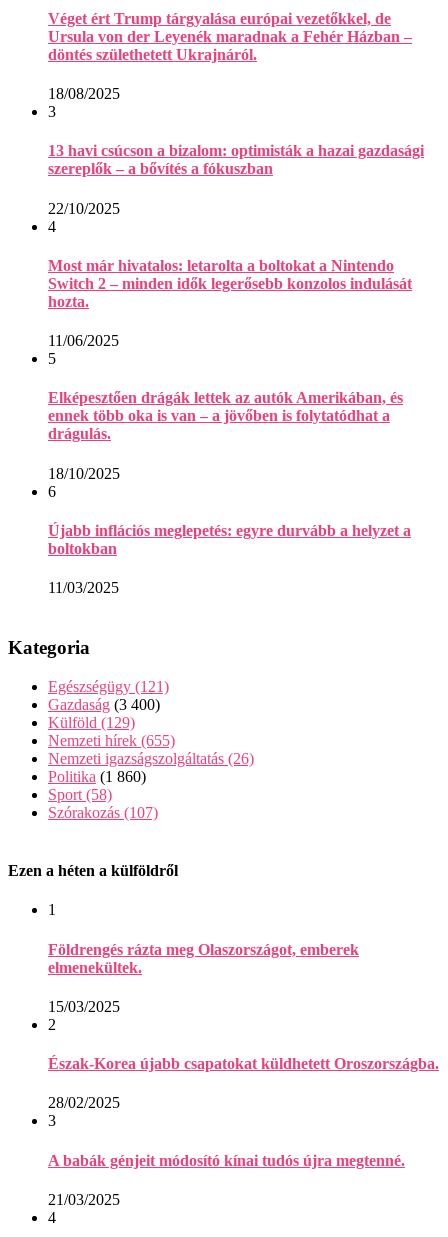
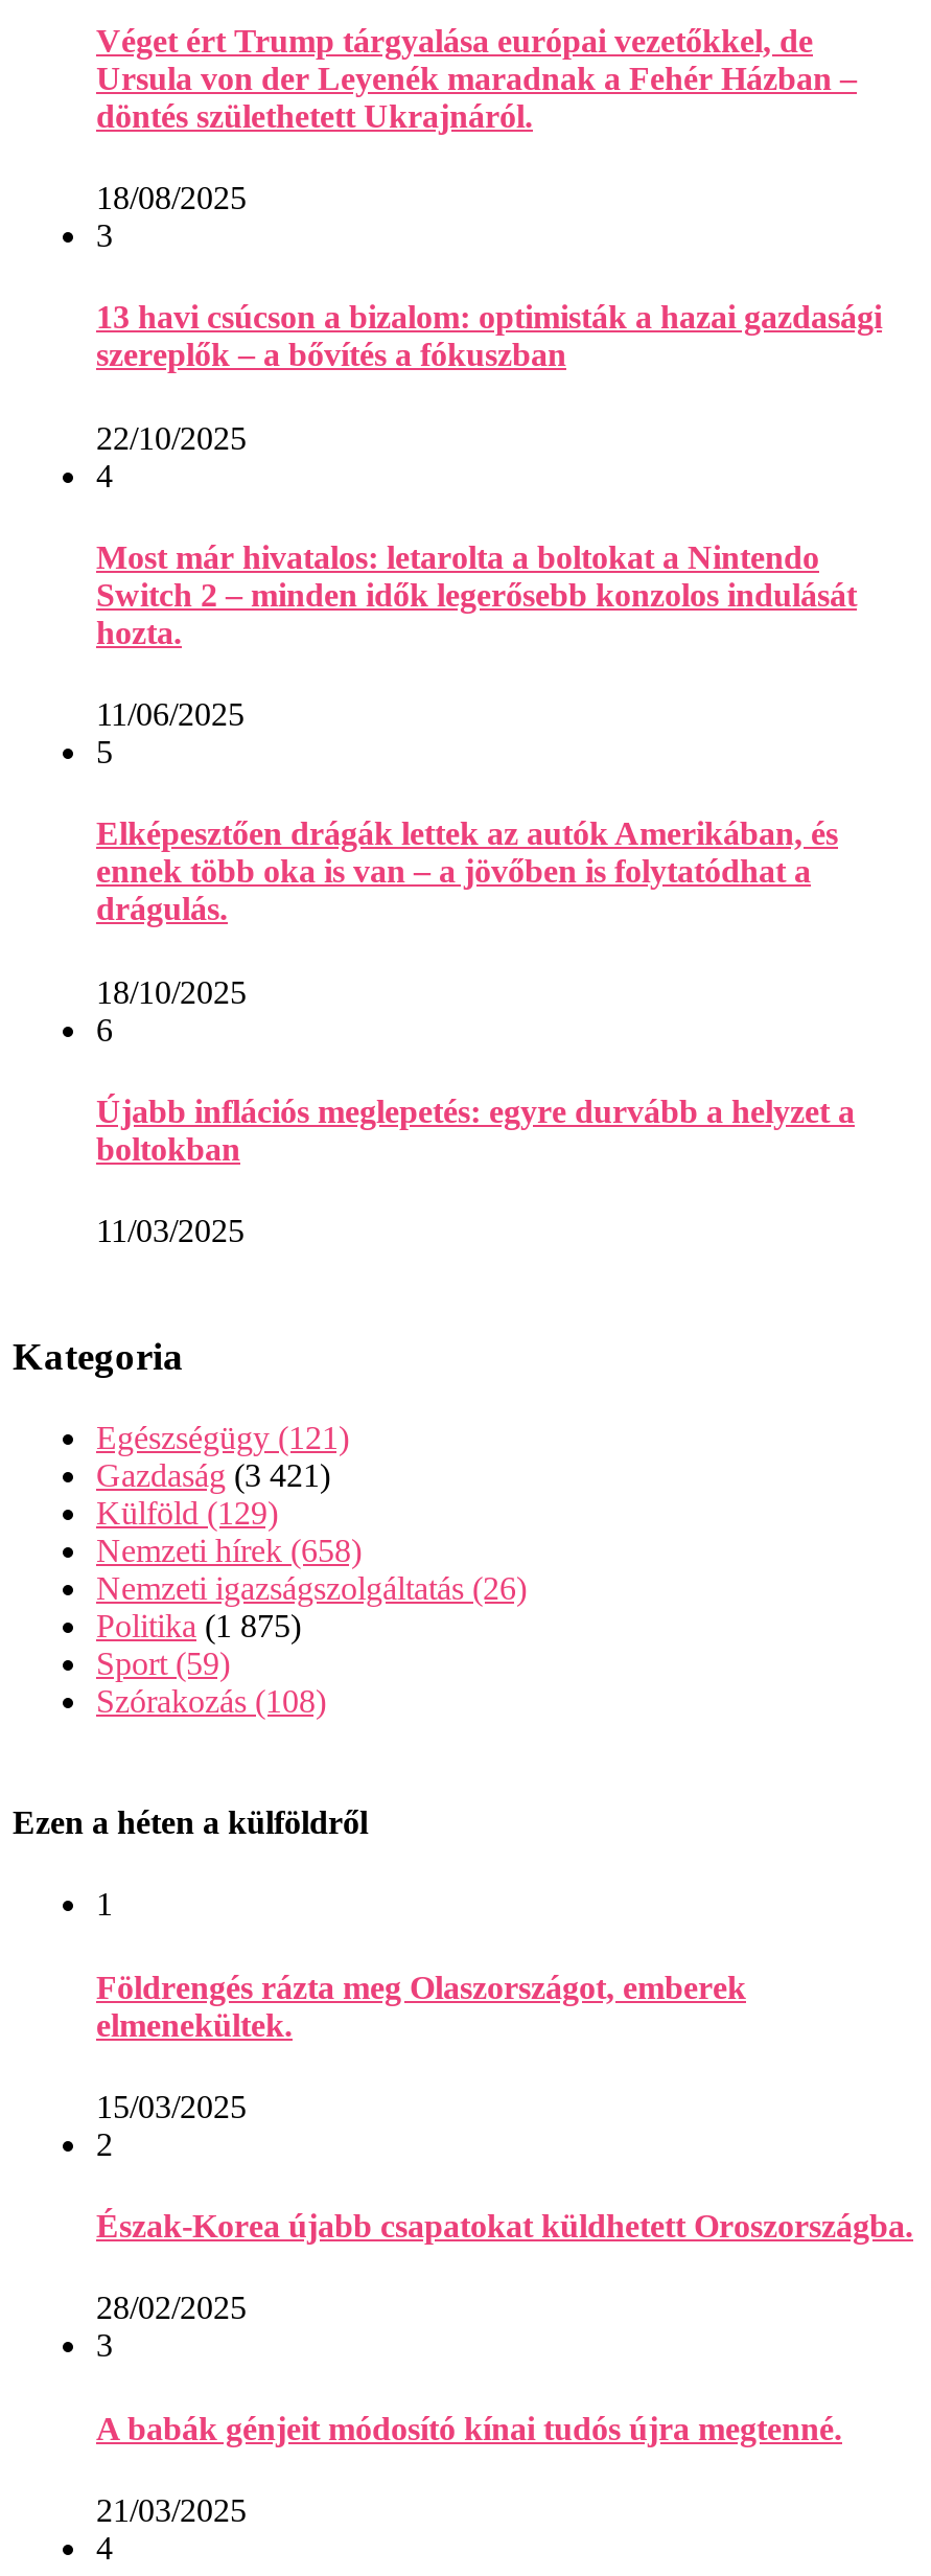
[48,696,160,713] Gazdaság (3 400) -> [96,1457,330,1493] Gazdaság (3 421)
[48,732,175,749] Nemzeti hírek (655) -> [96,1533,362,1568] Nemzeti hírek (658)
[48,768,146,785] Politika (1 860) -> [96,1608,301,1643] Politika (1 875)
[48,786,112,803] Sport (58) -> [96,1646,230,1681] Sport (59)
[48,804,158,821] Szórakozás (107) -> [96,1683,326,1719] Szórakozás (108)

